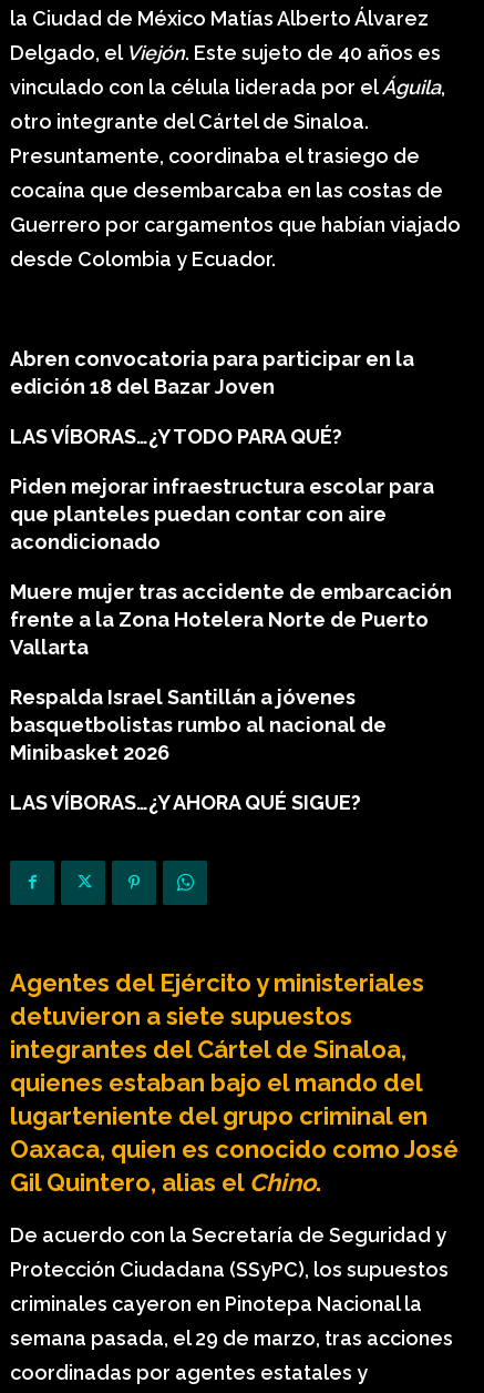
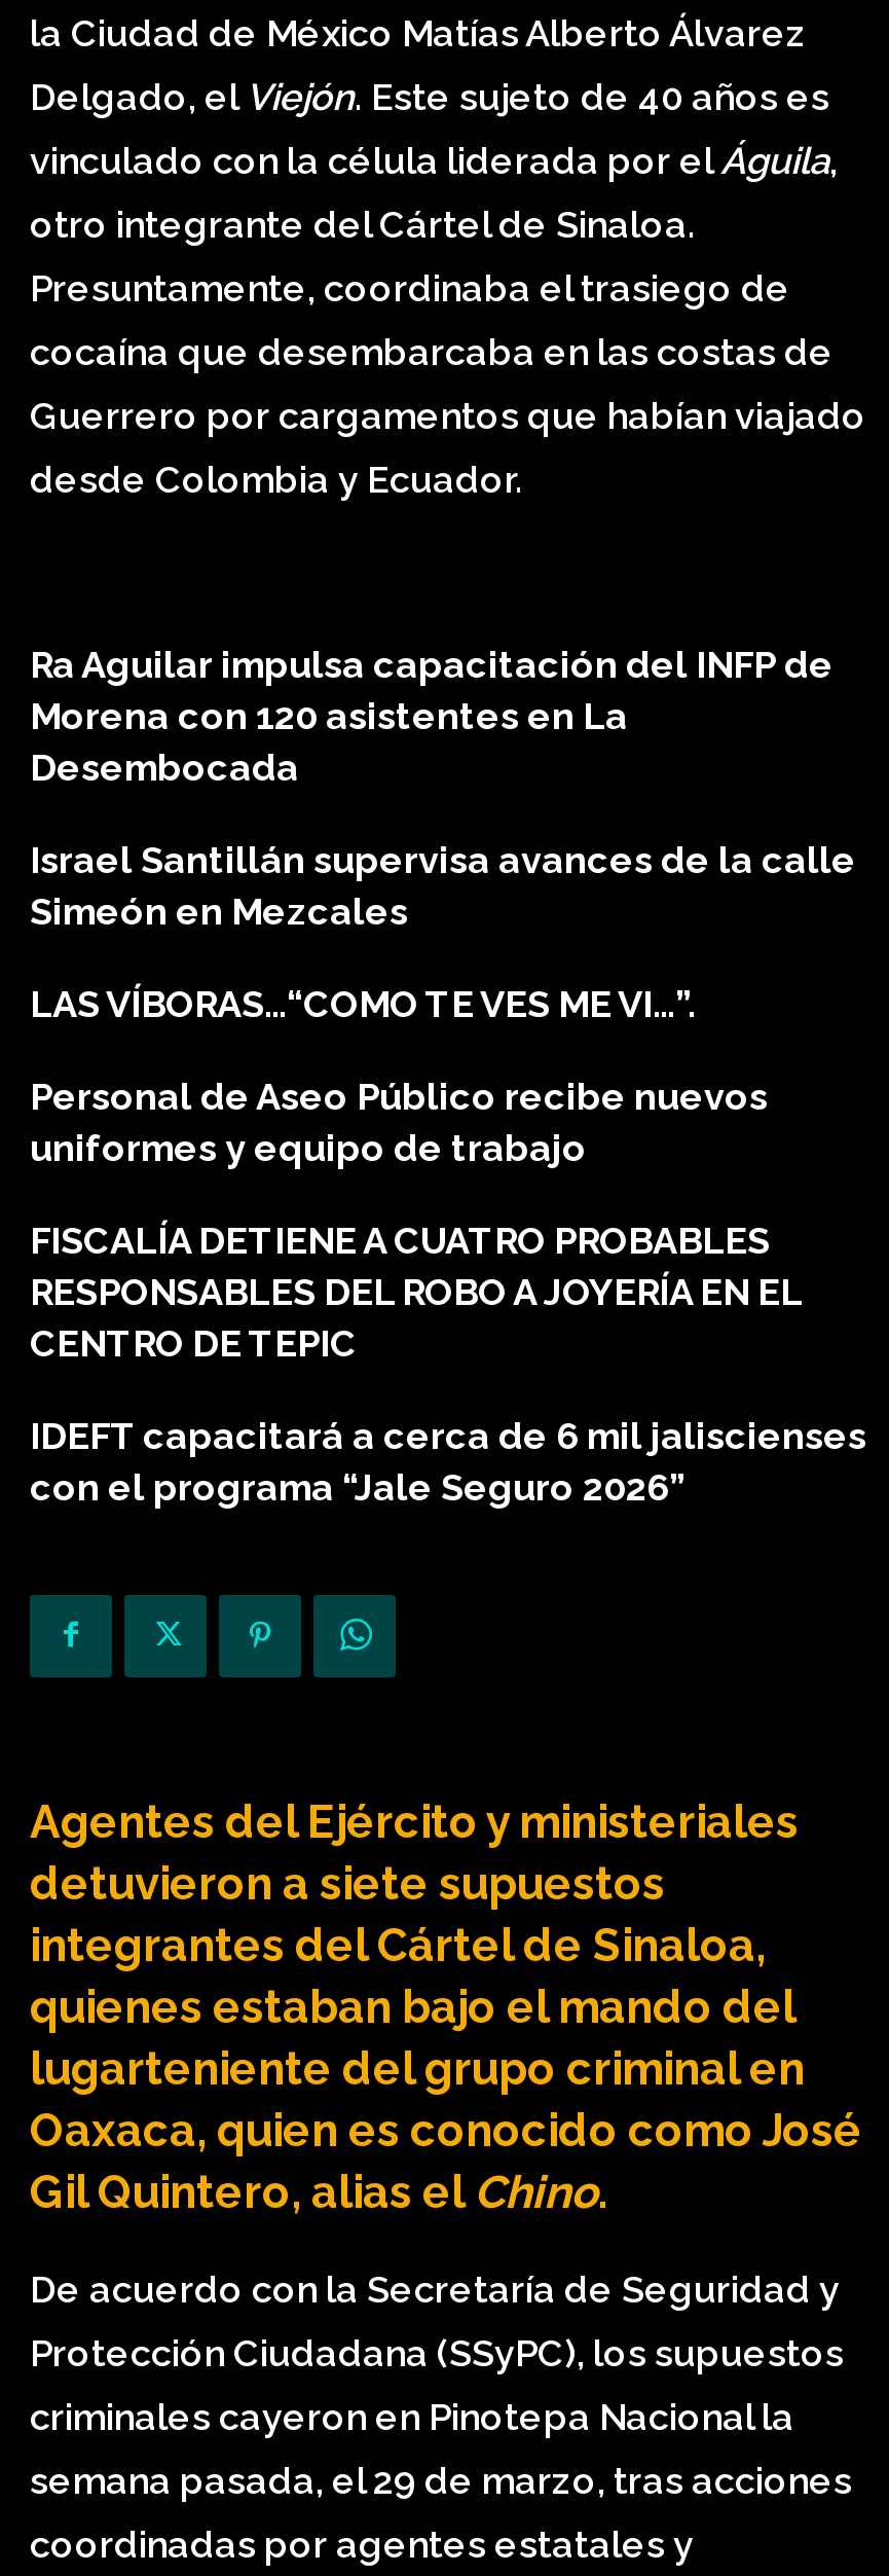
[10,348,414,399] Abren convocatoria para participar en la | edición 18 del Bazar Joven -> [30,644,834,790] Ra Aguilar impulsa capacitación del INFP de | Morena con 120 asistentes en La | Desembocada
[10,425,342,449] LAS VÍBORAS…¿Y TODO PARA QUÉ? -> [30,839,856,934] Israel Santillán supervisa avances de la calle | Simeón en Mezcales
[10,475,434,554] Piden mejorar infraestructura escolar para | que planteles puedan contar con aire | acondicionado -> [30,983,696,1026] LAS VÍBORAS…“COMO TE VES ME VI…”.
[10,581,452,659] Muere mujer tras accidente de embarcación | frente a la Zona Hotelera Norte de Puerto | Vallarta -> [30,1076,768,1170] Personal de Aseo Público recibe nuevos | uniformes y equipo de trabajo
[10,686,387,765] Respalda Israel Santillán a jóvenes | basquetbolistas rumbo al nacional de | Minibasket 2026 -> [30,1220,803,1366] FISCALÍA DETIENE A CUATRO PROBABLES | RESPONSABLES DEL ROBO A JOYERÍA EN EL | CENTRO DE TEPIC
[10,791,361,815] LAS VÍBORAS…¿Y AHORA QUÉ SIGUE? -> [30,1415,866,1510] IDEFT capacitará a cerca de 6 mil jaliscienses | con el programa “Jale Seguro 2026”

